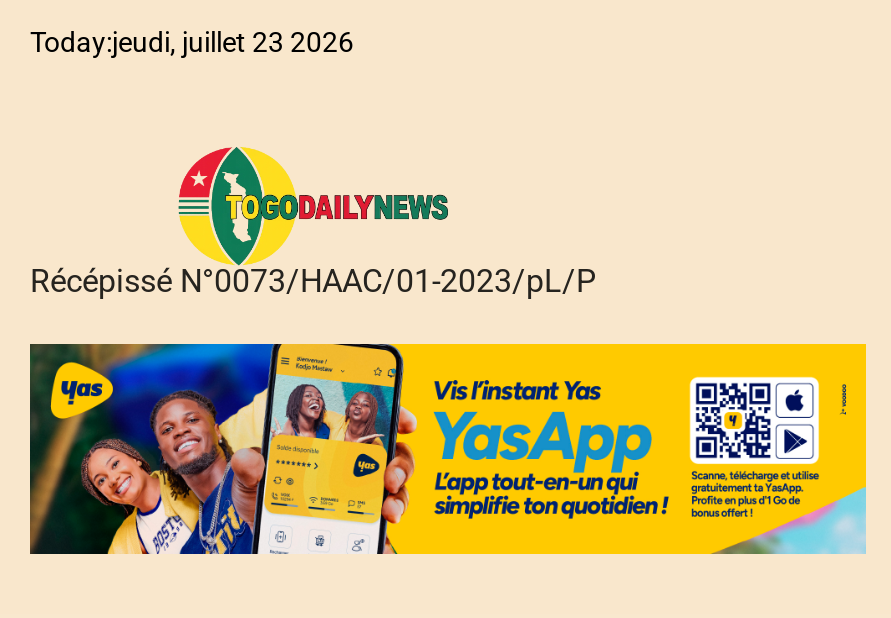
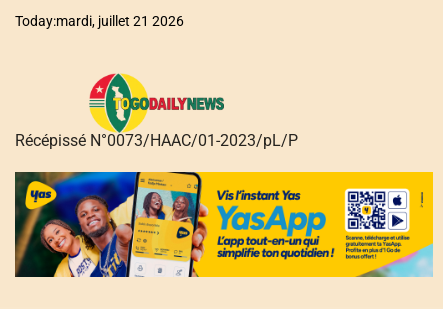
[30,26,354,58] Today:jeudi, juillet 23 2026 -> [15,13,184,29] Today:mardi, juillet 21 2026

